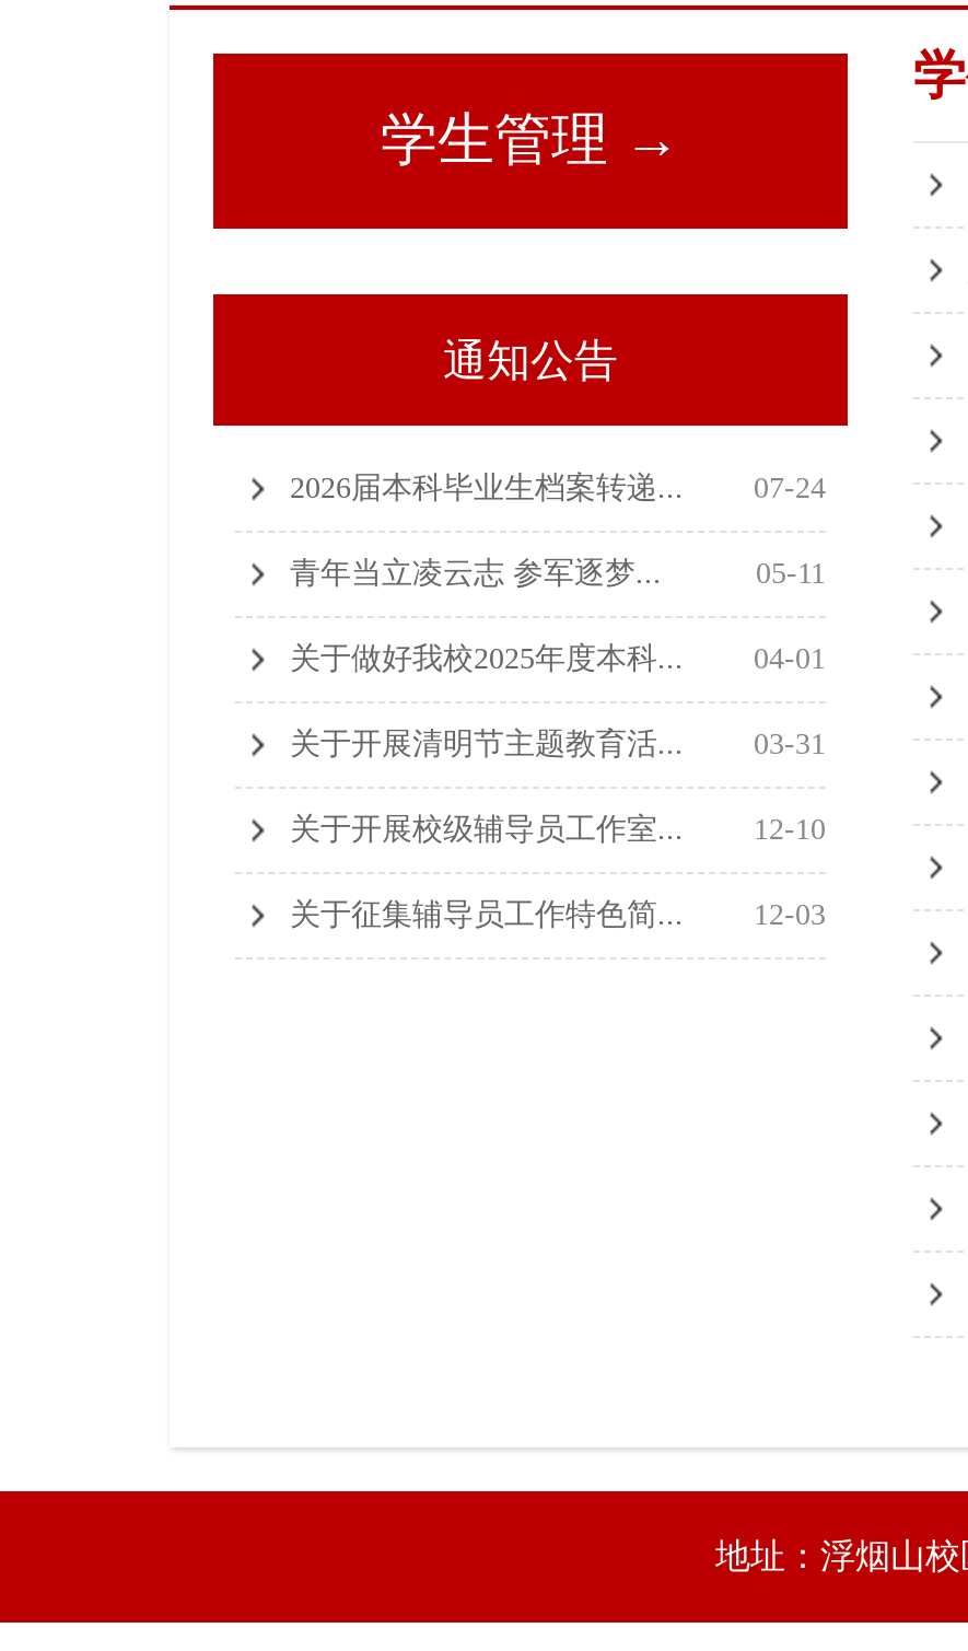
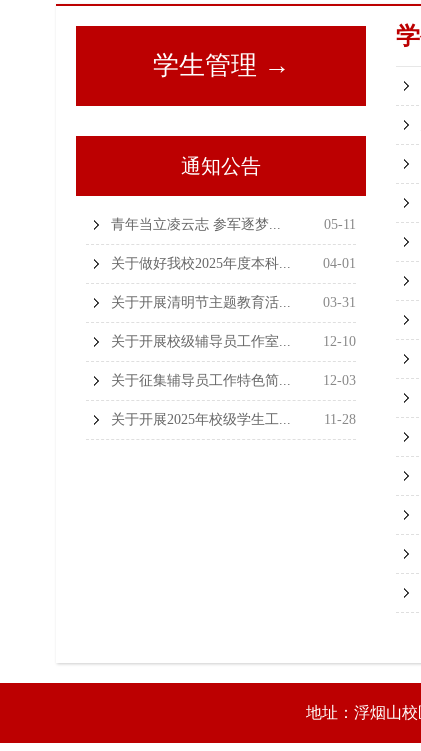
[290,472,826,504] 2026届本科毕业生档案转递... | 07-24 -> none
moved [290,557,826,931] -> [111,217,356,388]: 青年当立凌云志 参军逐梦... | 05-11 | 关于做好我校2025年度本科... | ... | 关于征集辅导员工作特色简... | 12-03
none -> [111,412,356,427] 关于开展2025年校级学生工... | 11-28

